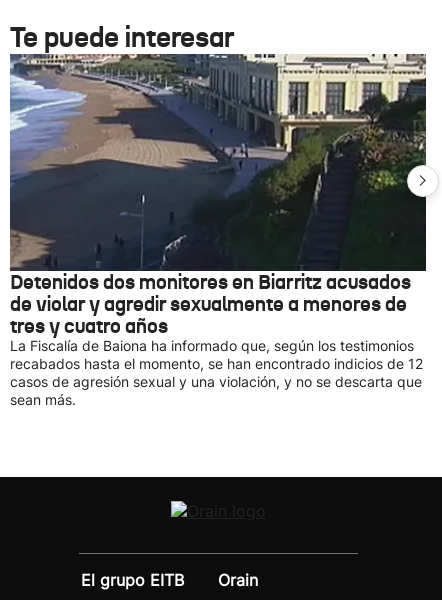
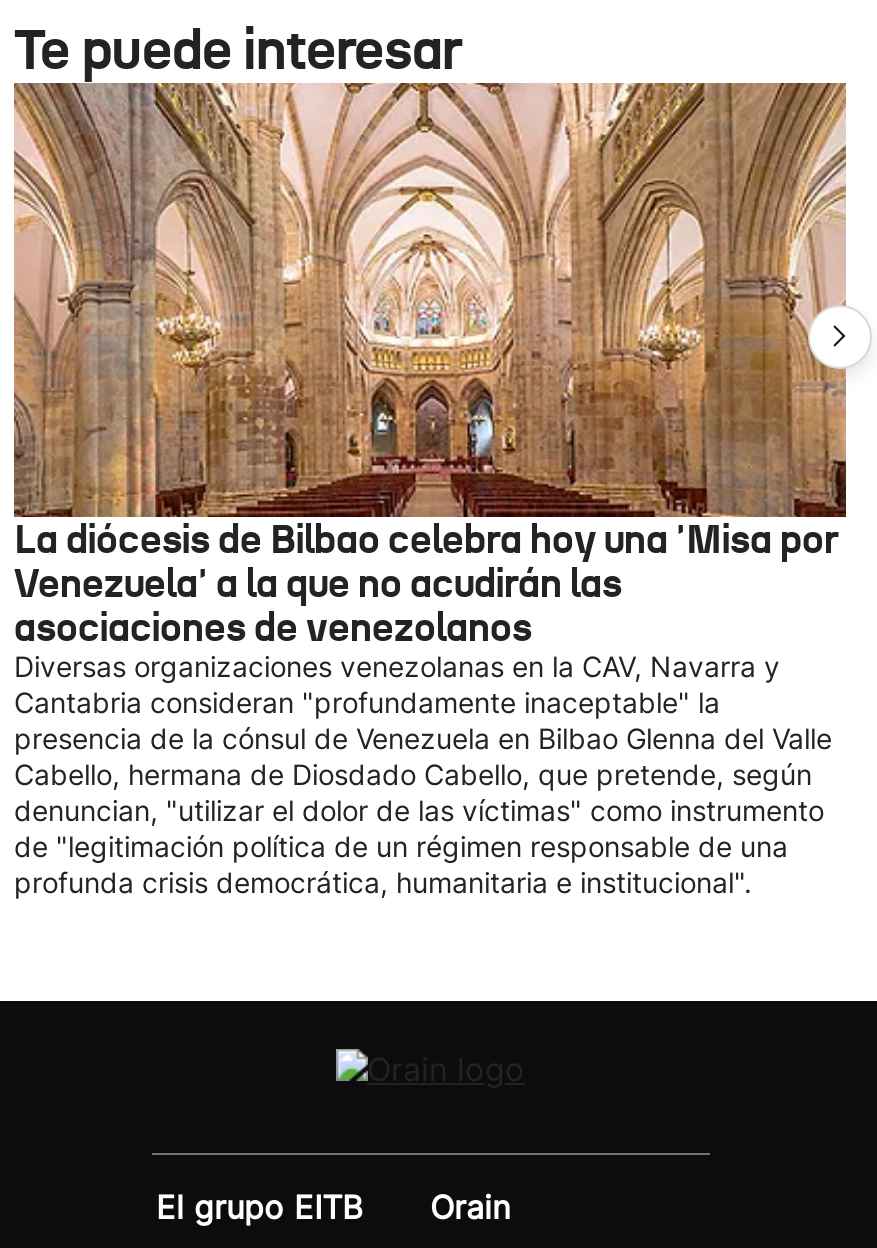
[9,53,427,226] [image] -> [12,81,848,499] [image]
[10,269,423,408] Detenidos dos monitores en Biarritz acusados | de violar y agredir sexualmente a menores de | tres y cuatro años | La Fiscalía de Baiona ha informado que, según los testimonios | recabados hasta el momento, se han encontrado indicios de 12 | casos de agresión sexual y una violación, y no se descarta que | sean más. -> [14,513,838,899] La diócesis de Bilbao celebra hoy una 'Misa por | Venezuela' a la que no acudirán las | asociaciones de venezolanos | Diversas organizaciones venezolanas en la CAV, Navarra y | Cantabria consideran "profundamente inaceptable" la | presencia de la cónsul de Venezuela en Bilbao Glenna del Valle | Cabello, hermana de Diosdado Cabello, que pretende, según | denuncian, "utilizar el dolor de las víctimas" como instrumento | de "legitimación política de un régimen responsable de una | profunda crisis democrática, humanitaria e institucional".

